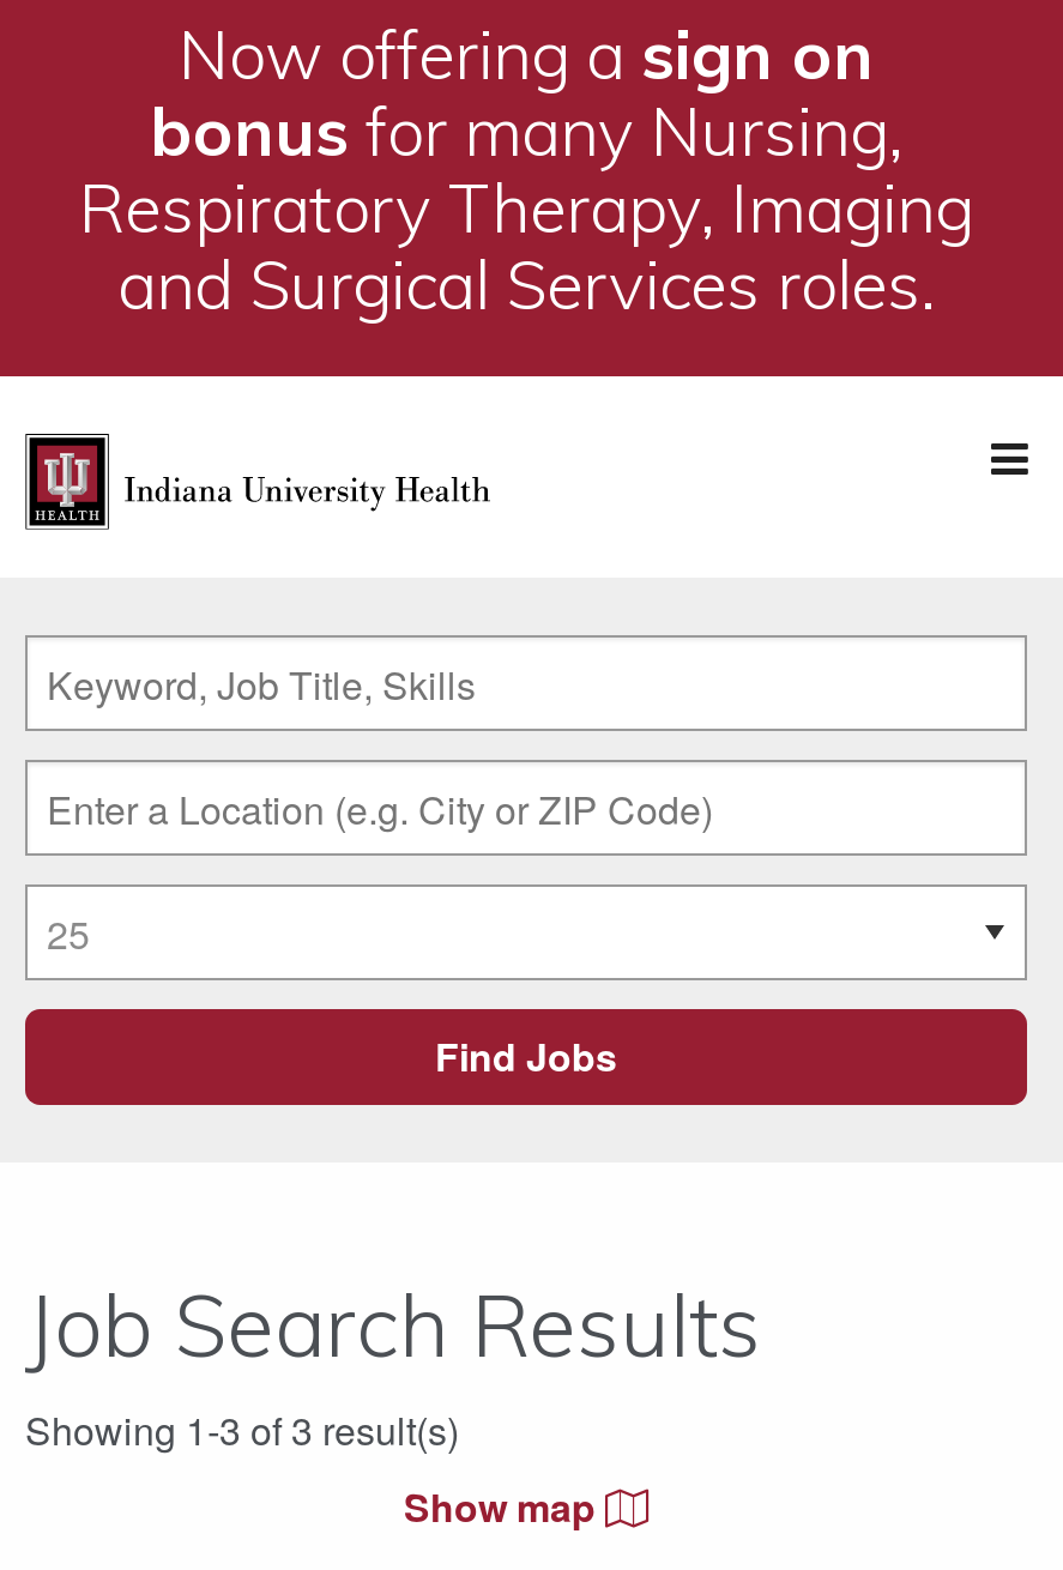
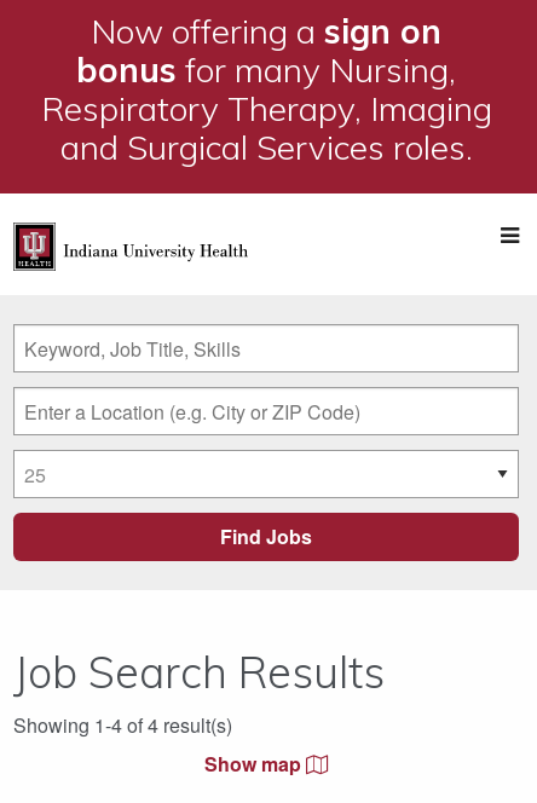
[25,1402,478,1457] Showing 1-3 of 3 result(s) -> [13,711,242,739] Showing 1-4 of 4 result(s)

